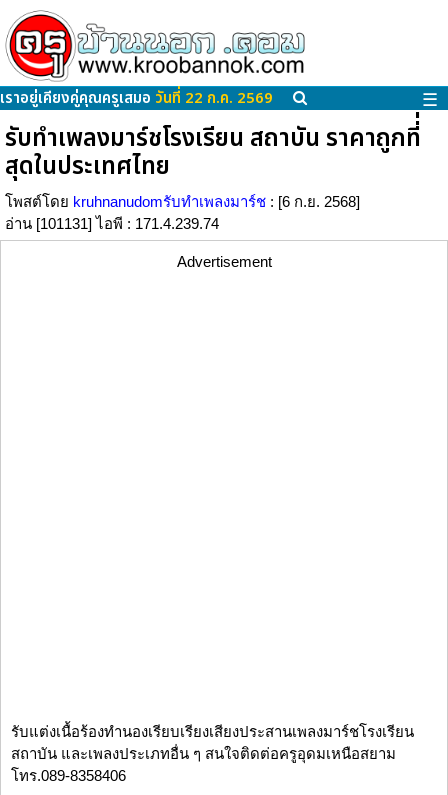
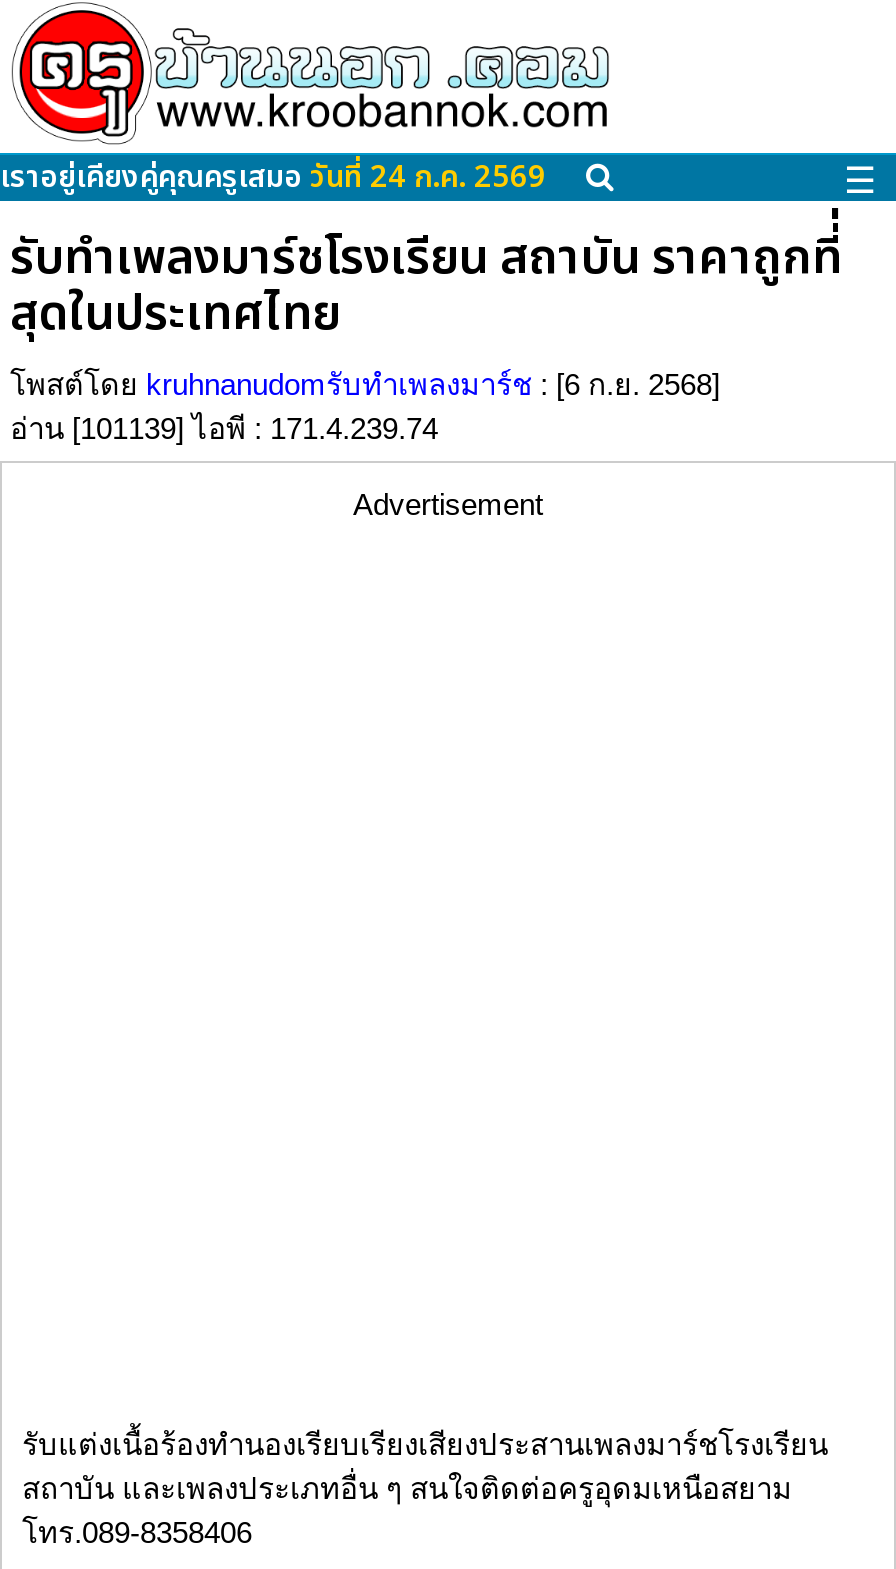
[0,87,273,110] เราอยู่เคียงคู่คุณครูเสมอ วันที่ 22 ก.ค. 2569 -> [0,156,546,202] เราอยู่เคียงคู่คุณครูเสมอ วันที่ 24 ก.ค. 2569
[5,215,219,232] อ่าน [101131] ไอพี : 171.4.239.74 -> [10,412,438,446] อ่าน [101139] ไอพี : 171.4.239.74

